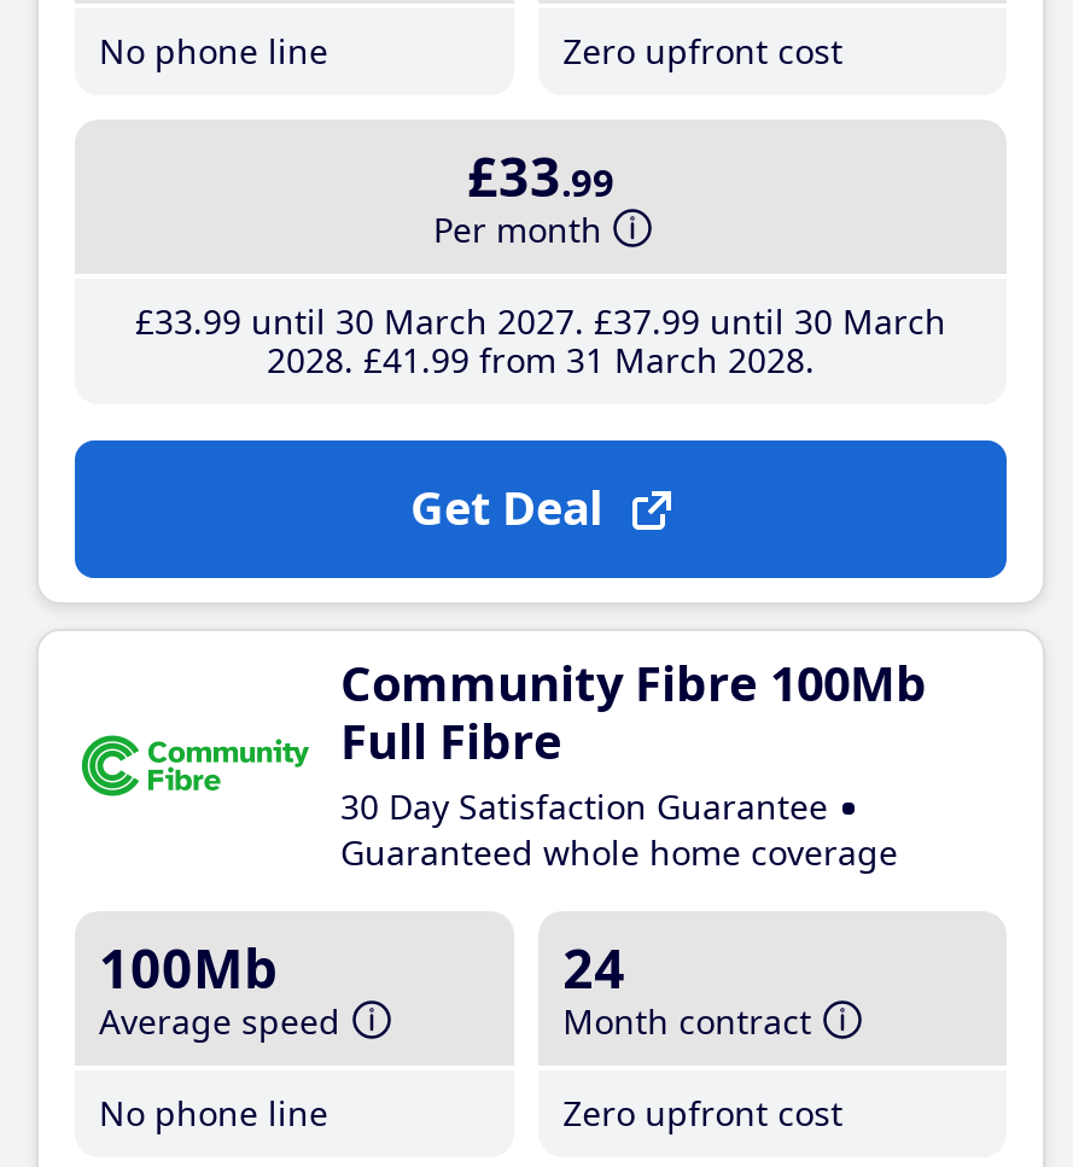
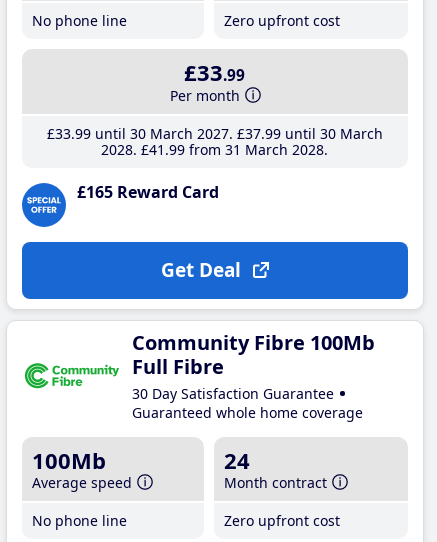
none -> [21,180,219,228] [image] | £165 Reward Card

